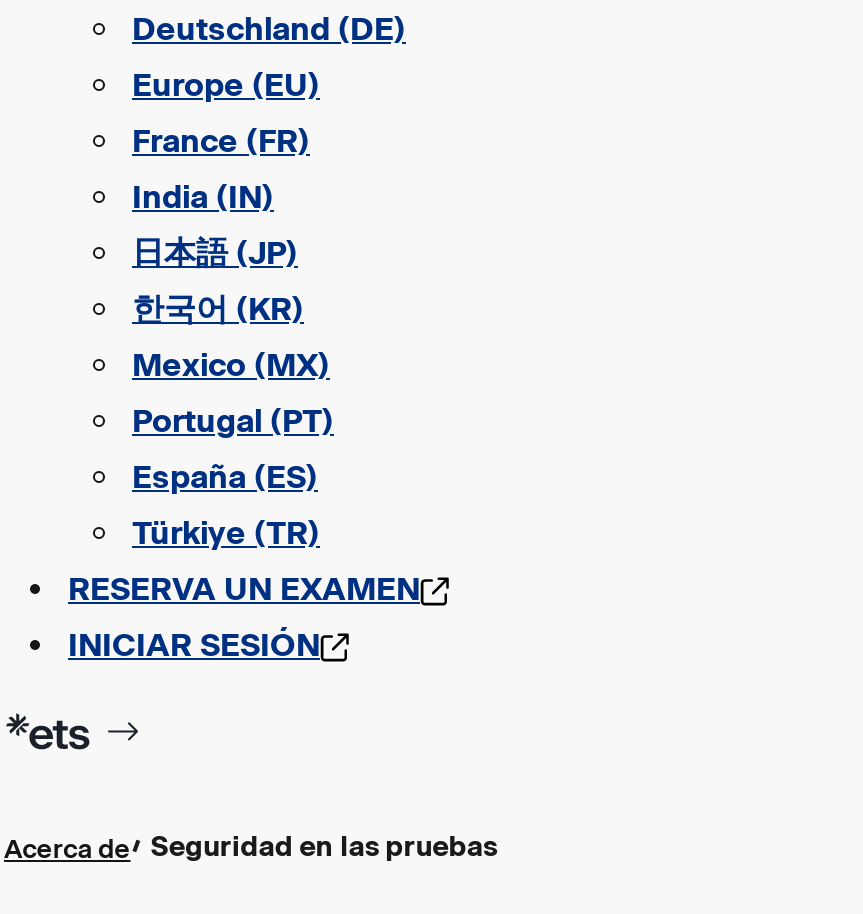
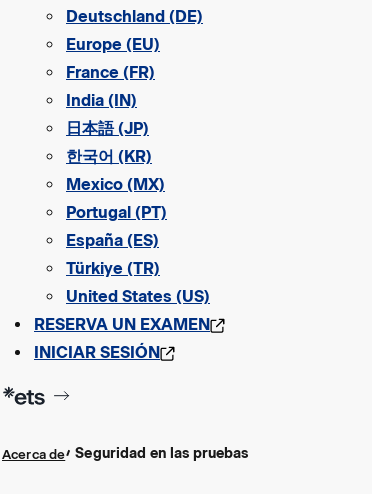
none -> [66,287,210,306] United States (US)

